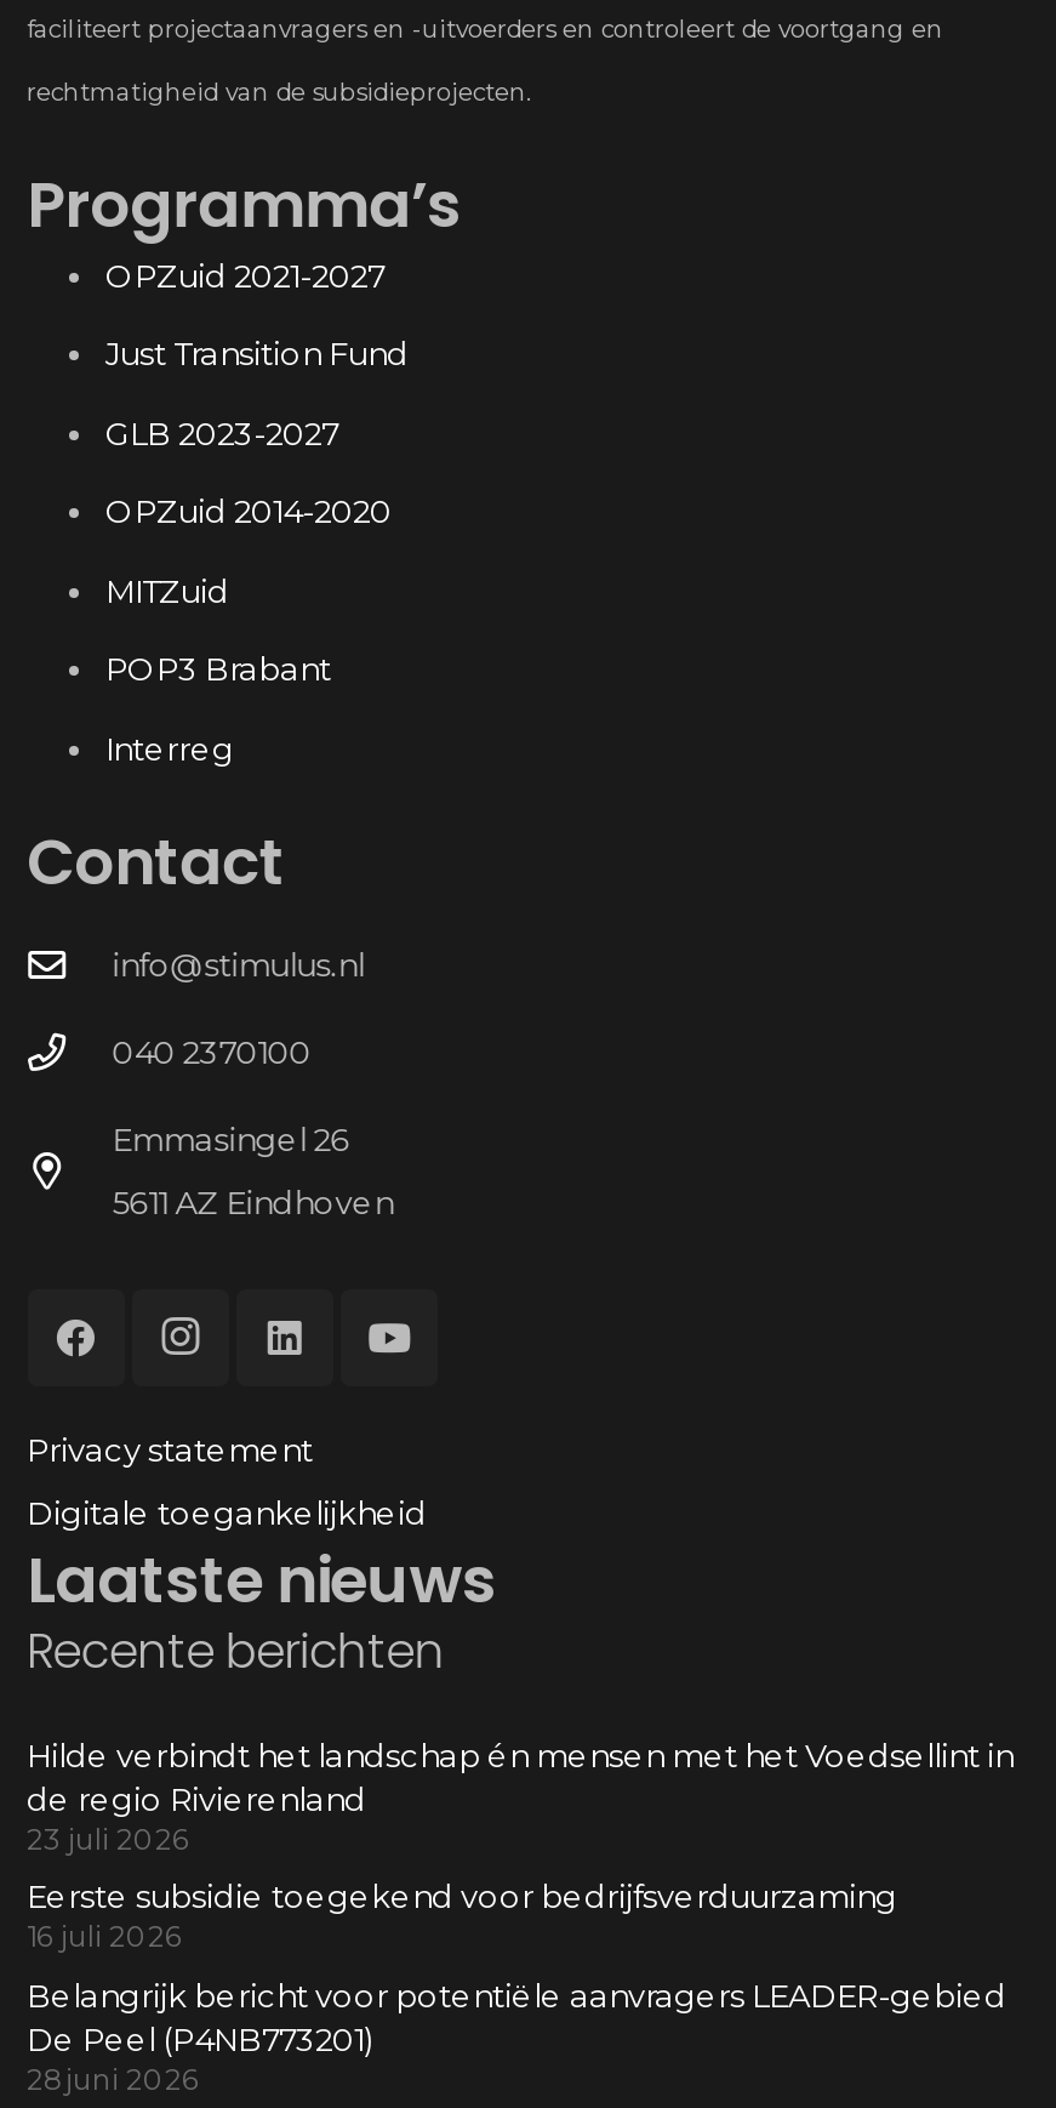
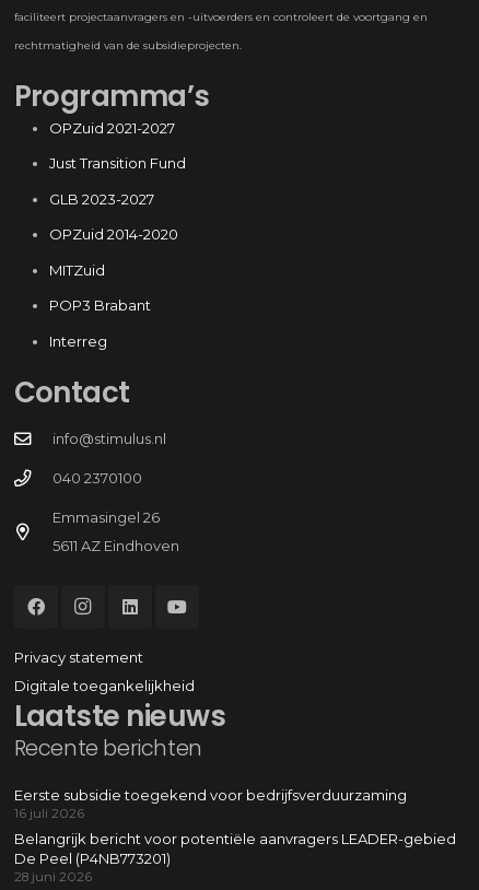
[27,1735,1014,1856] Hilde verbindt het landschap én mensen met het Voedsellint in | de regio Rivierenland | 23 juli 2026 -> none

